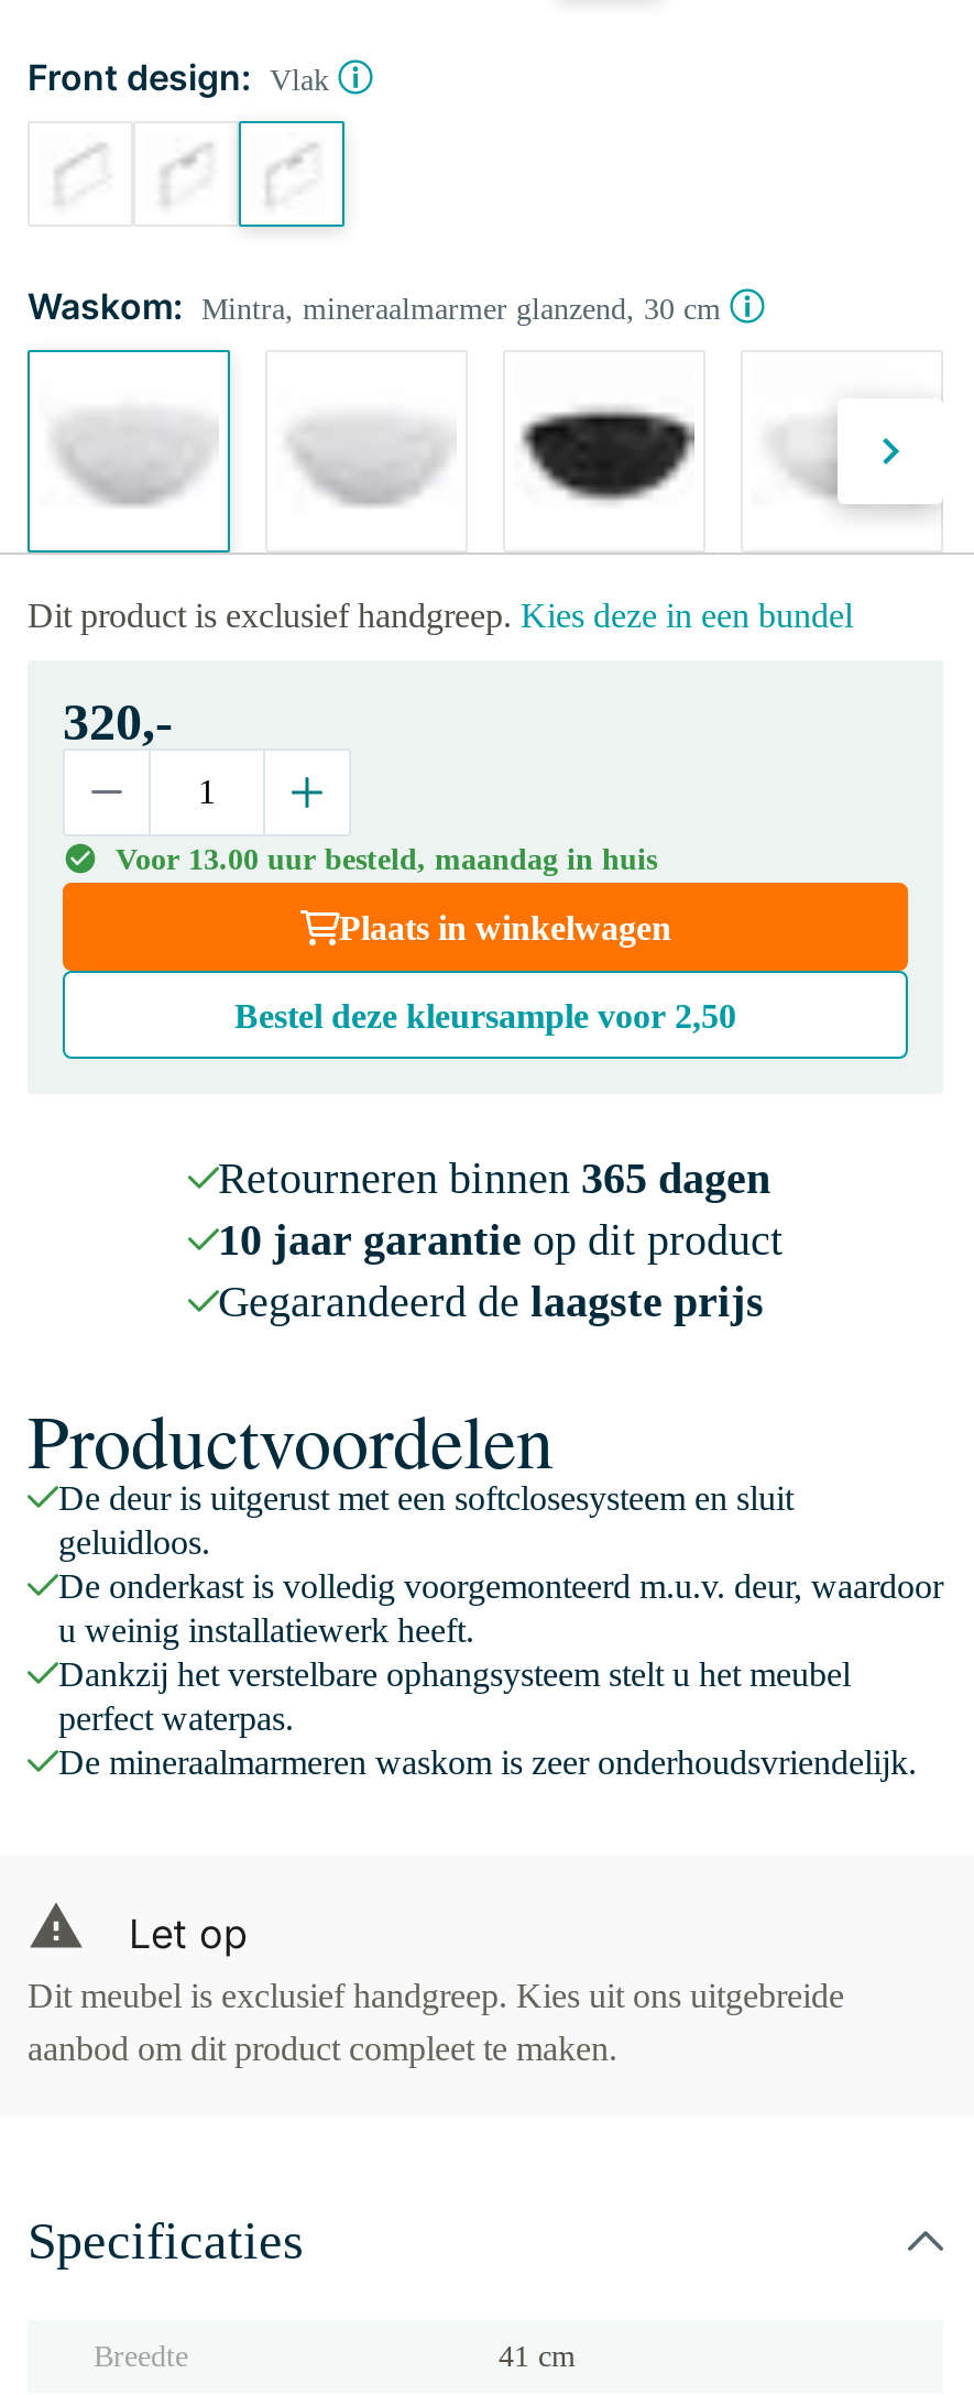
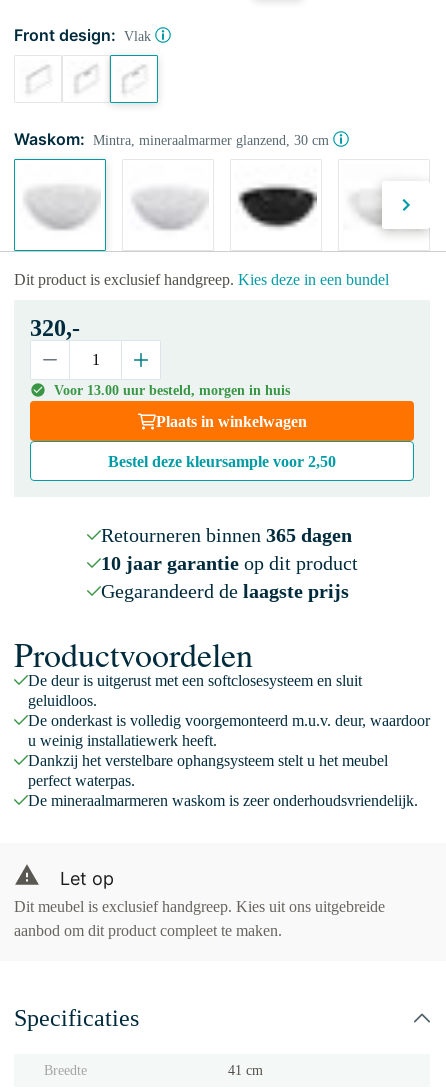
[116,843,657,876] Voor 13.00 uur besteld, maandag in huis -> [54,383,290,398] Voor 13.00 uur besteld, morgen in huis

